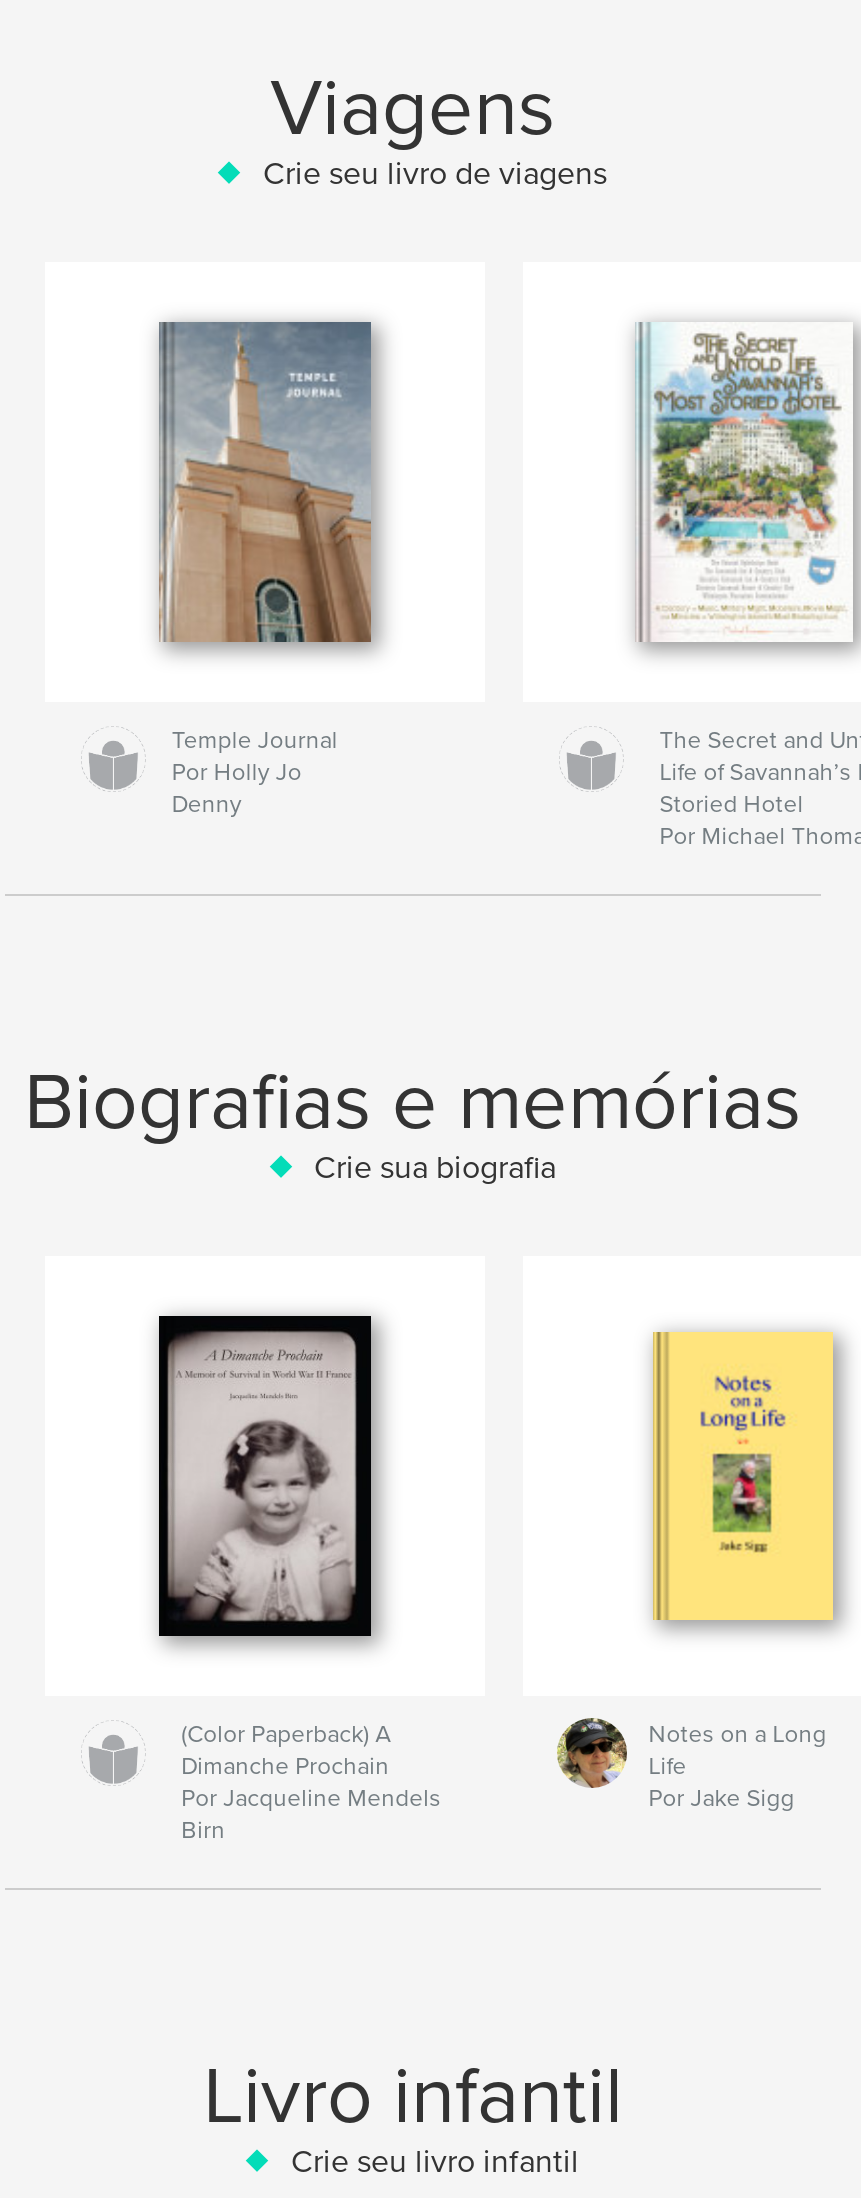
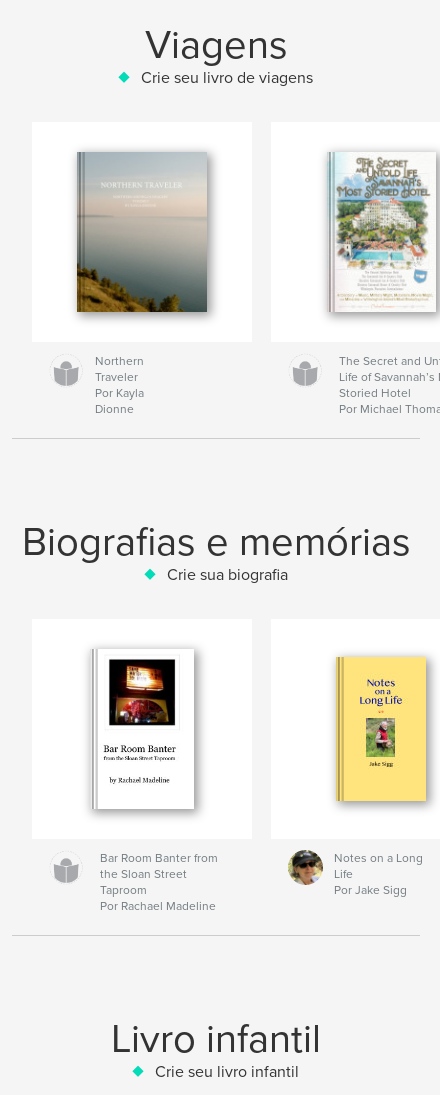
[133,322,407,818] [image] | Temple Journal | Por Holly Jo | Denny -> [75,151,214,416] [image] | Northern | Traveler | Por Kayla | Dionne
[157,1314,373,1638] [image] -> [89,649,195,810] [image]
[181,1720,441,1844] (Color Paperback) A | Dimanche Prochain | Por Jacqueline Mendels | Birn -> [100,851,218,913] Bar Room Banter from | the Sloan Street | Taproom | Por Rachael Madeline

